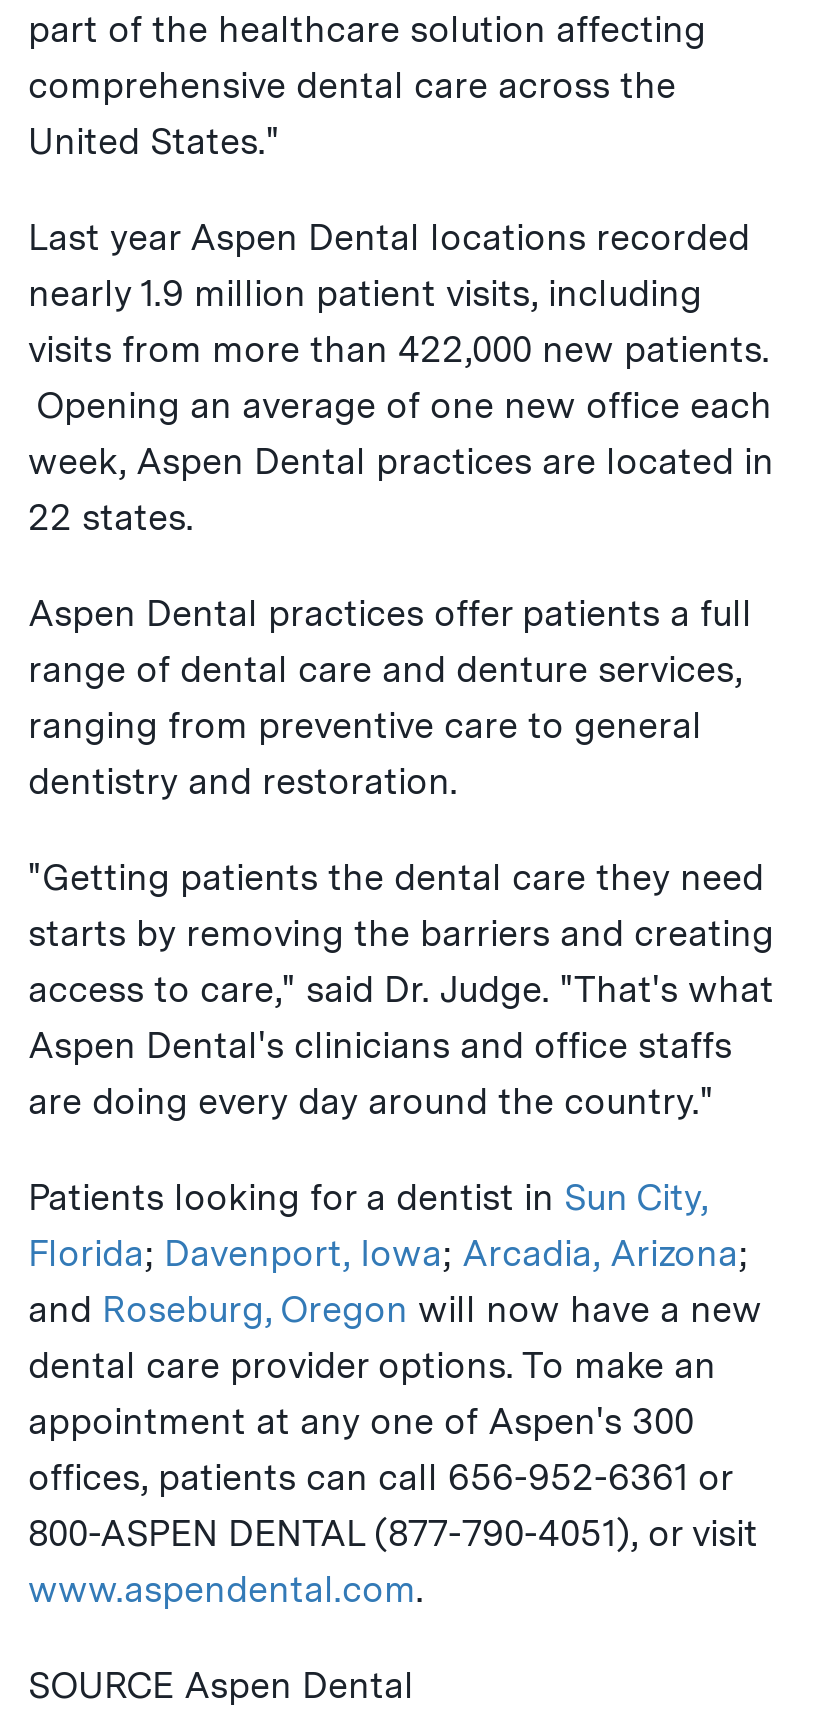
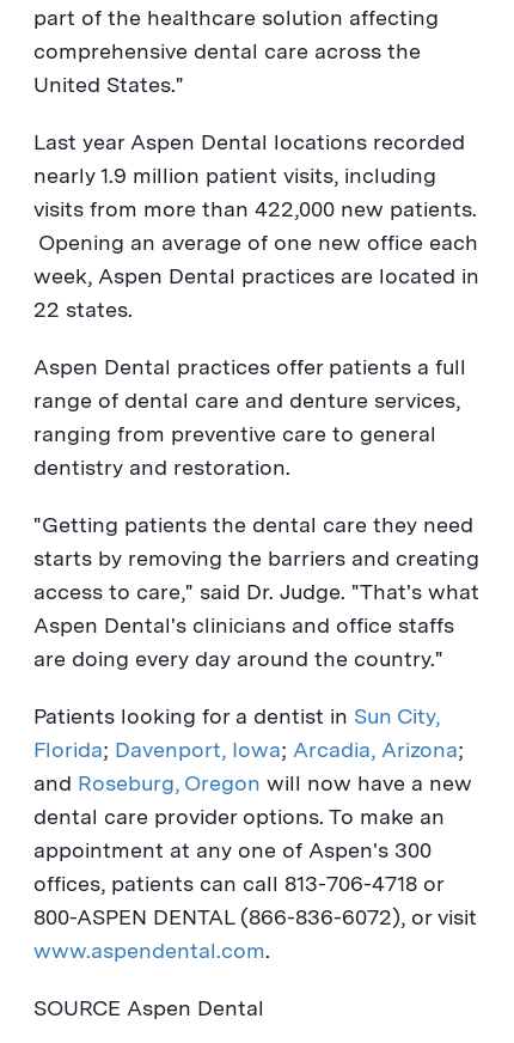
[28,1456,732,1498] offices, patients can call 656-952-6361 or -> [33,871,443,896] offices, patients can call 813-706-4718 or
[28,1512,758,1554] 800-ASPEN DENTAL (877-790-4051), or visit -> [33,904,477,929] 800-ASPEN DENTAL (866-836-6072), or visit

